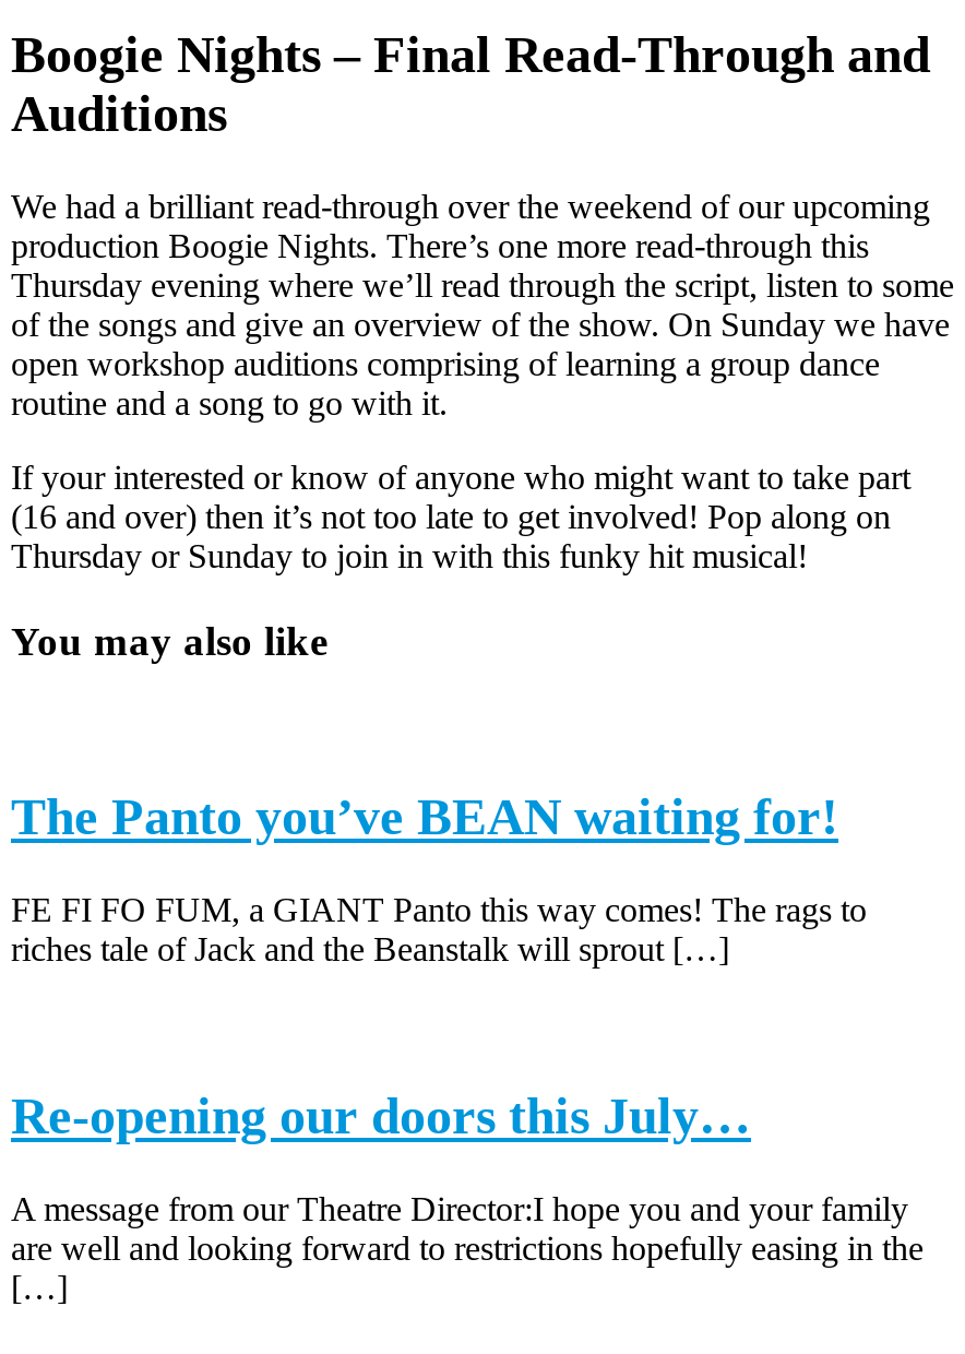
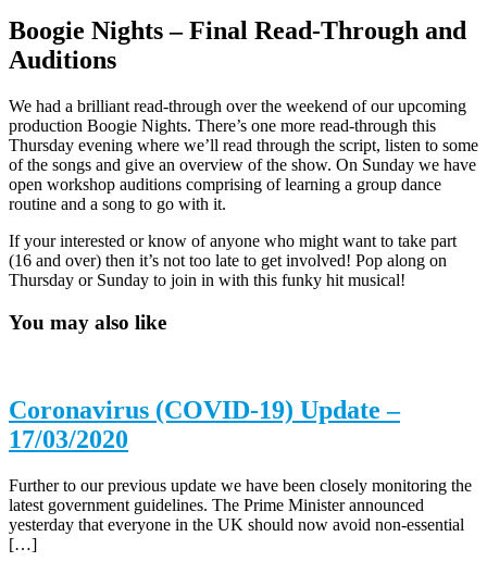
[11,789,924,1266] The Panto you’ve BEAN waiting for! | FE FI FO FUM, a GIANT Panto this way comes! The rags to | riches tale of Jack and the Beanstalk will sprout […] | Re-opening our doors this July… | A message from our Theatre Director:I hope you and your family | are well and looking forward to restrictions hopefully easing in the -> [9,396,472,534] Coronavirus (COVID-19) Update – | 17/03/2020 | Further to our previous update we have been closely monitoring the | latest government guidelines. The Prime Minister announced | yesterday that everyone in the UK should now avoid non-essential

